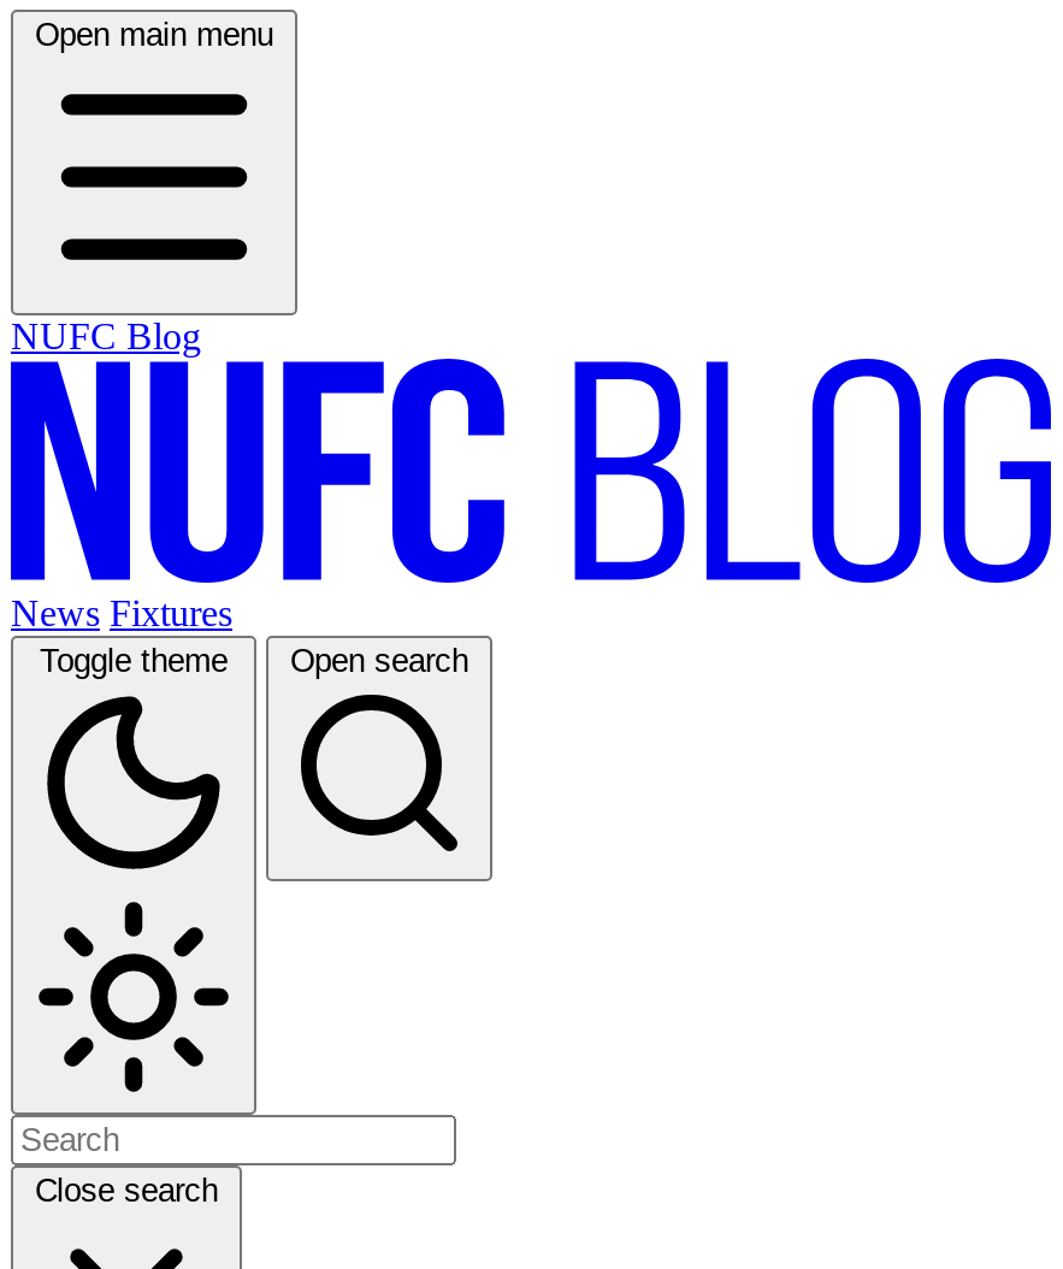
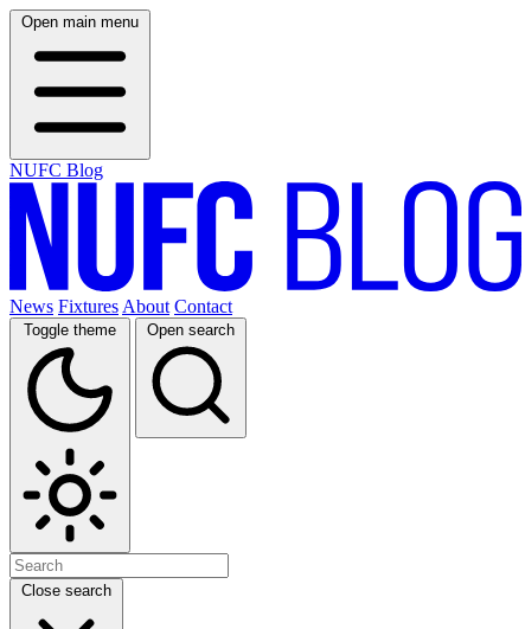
[11,592,232,633] News Fixtures -> [9,296,232,316] News Fixtures About Contact

